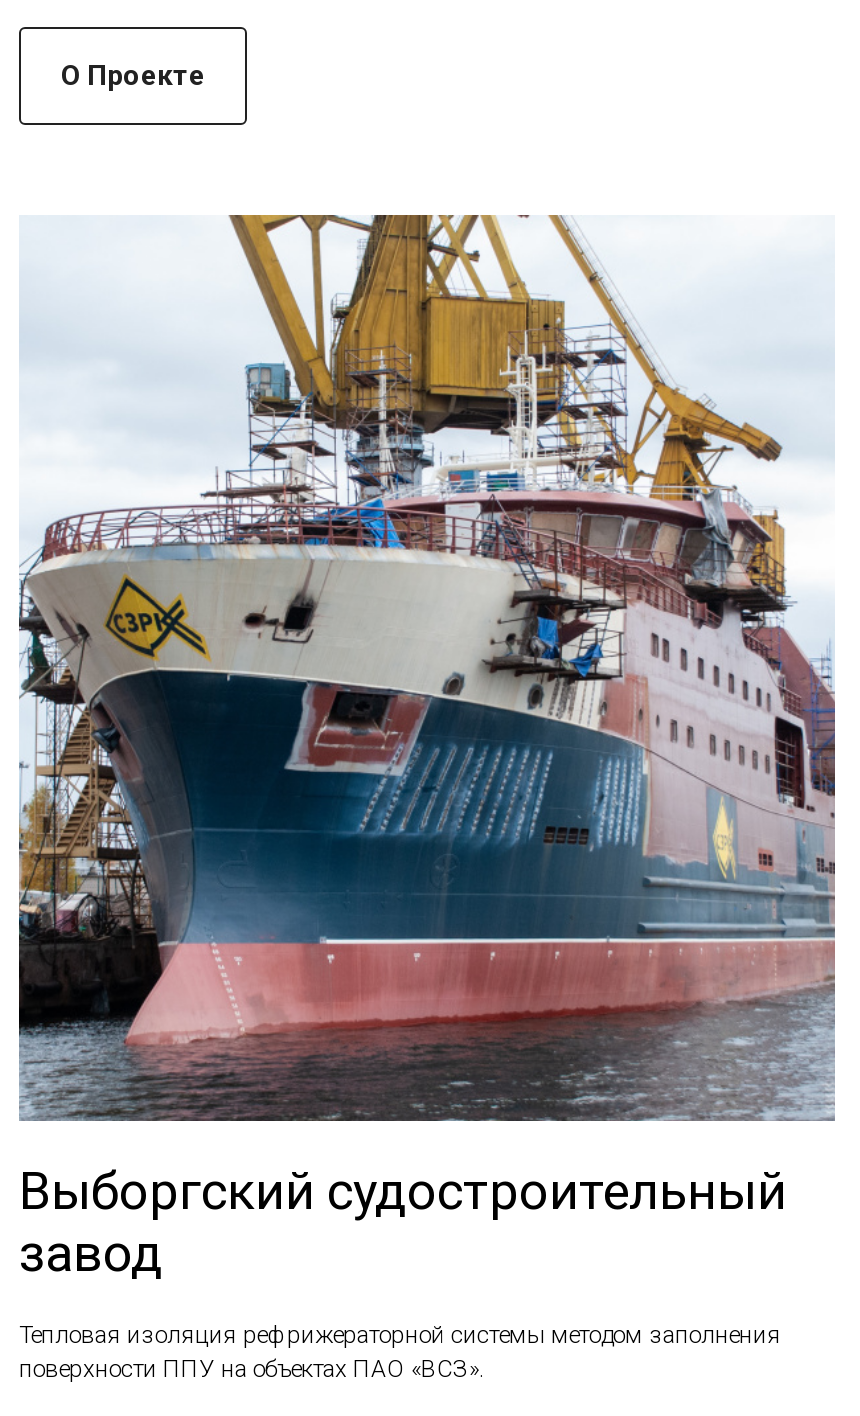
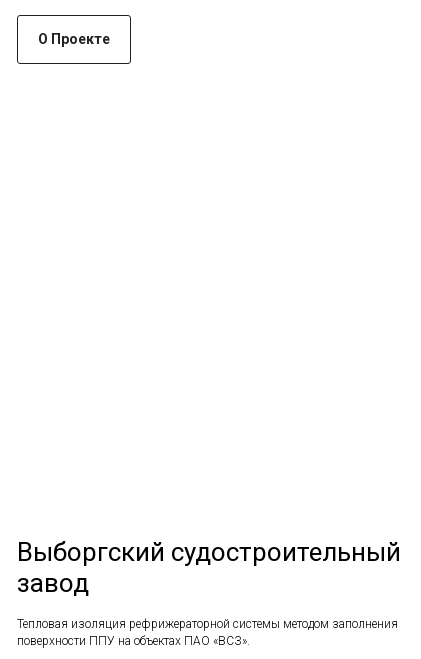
[17,213,837,1123] [image] -> none

